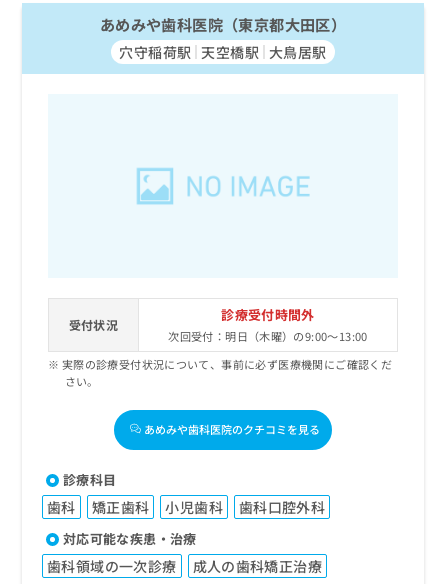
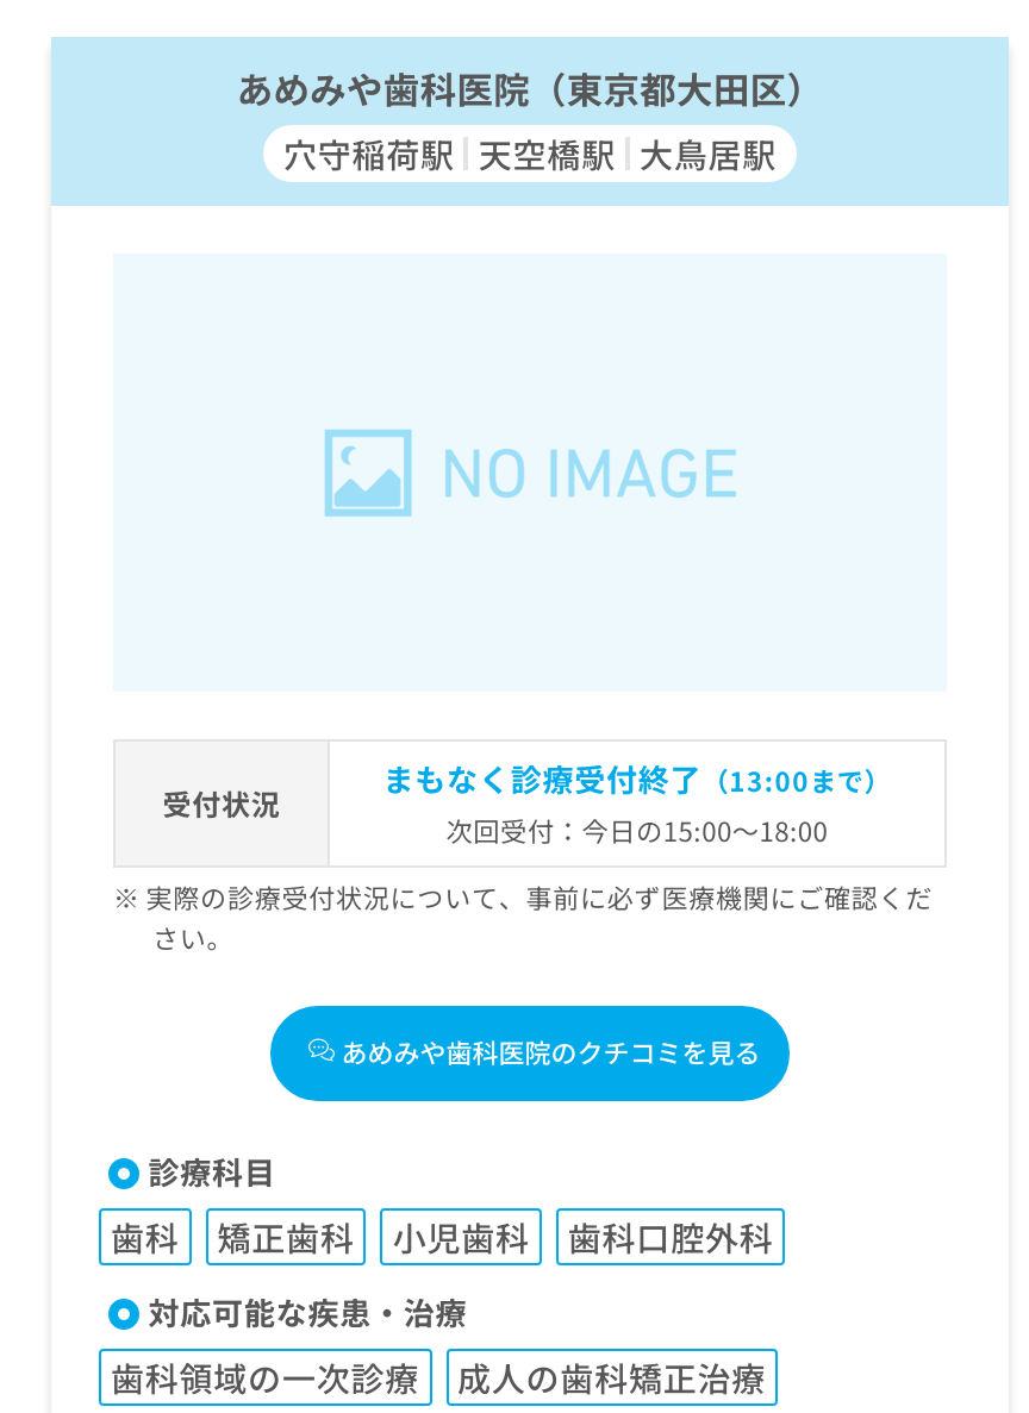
[168,305,368,344] 診療受付時間外 | 次回受付：明日（木曜）の9:00～13:00 -> [383,756,891,849] まもなく診療受付終了（13:00まで） | 次回受付：今日の15:00～18:00

